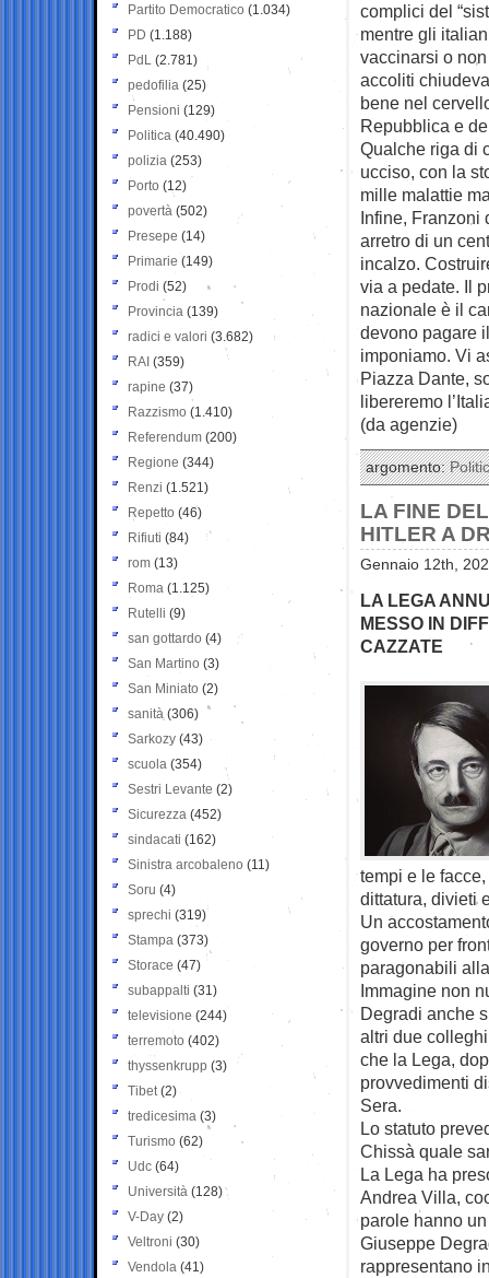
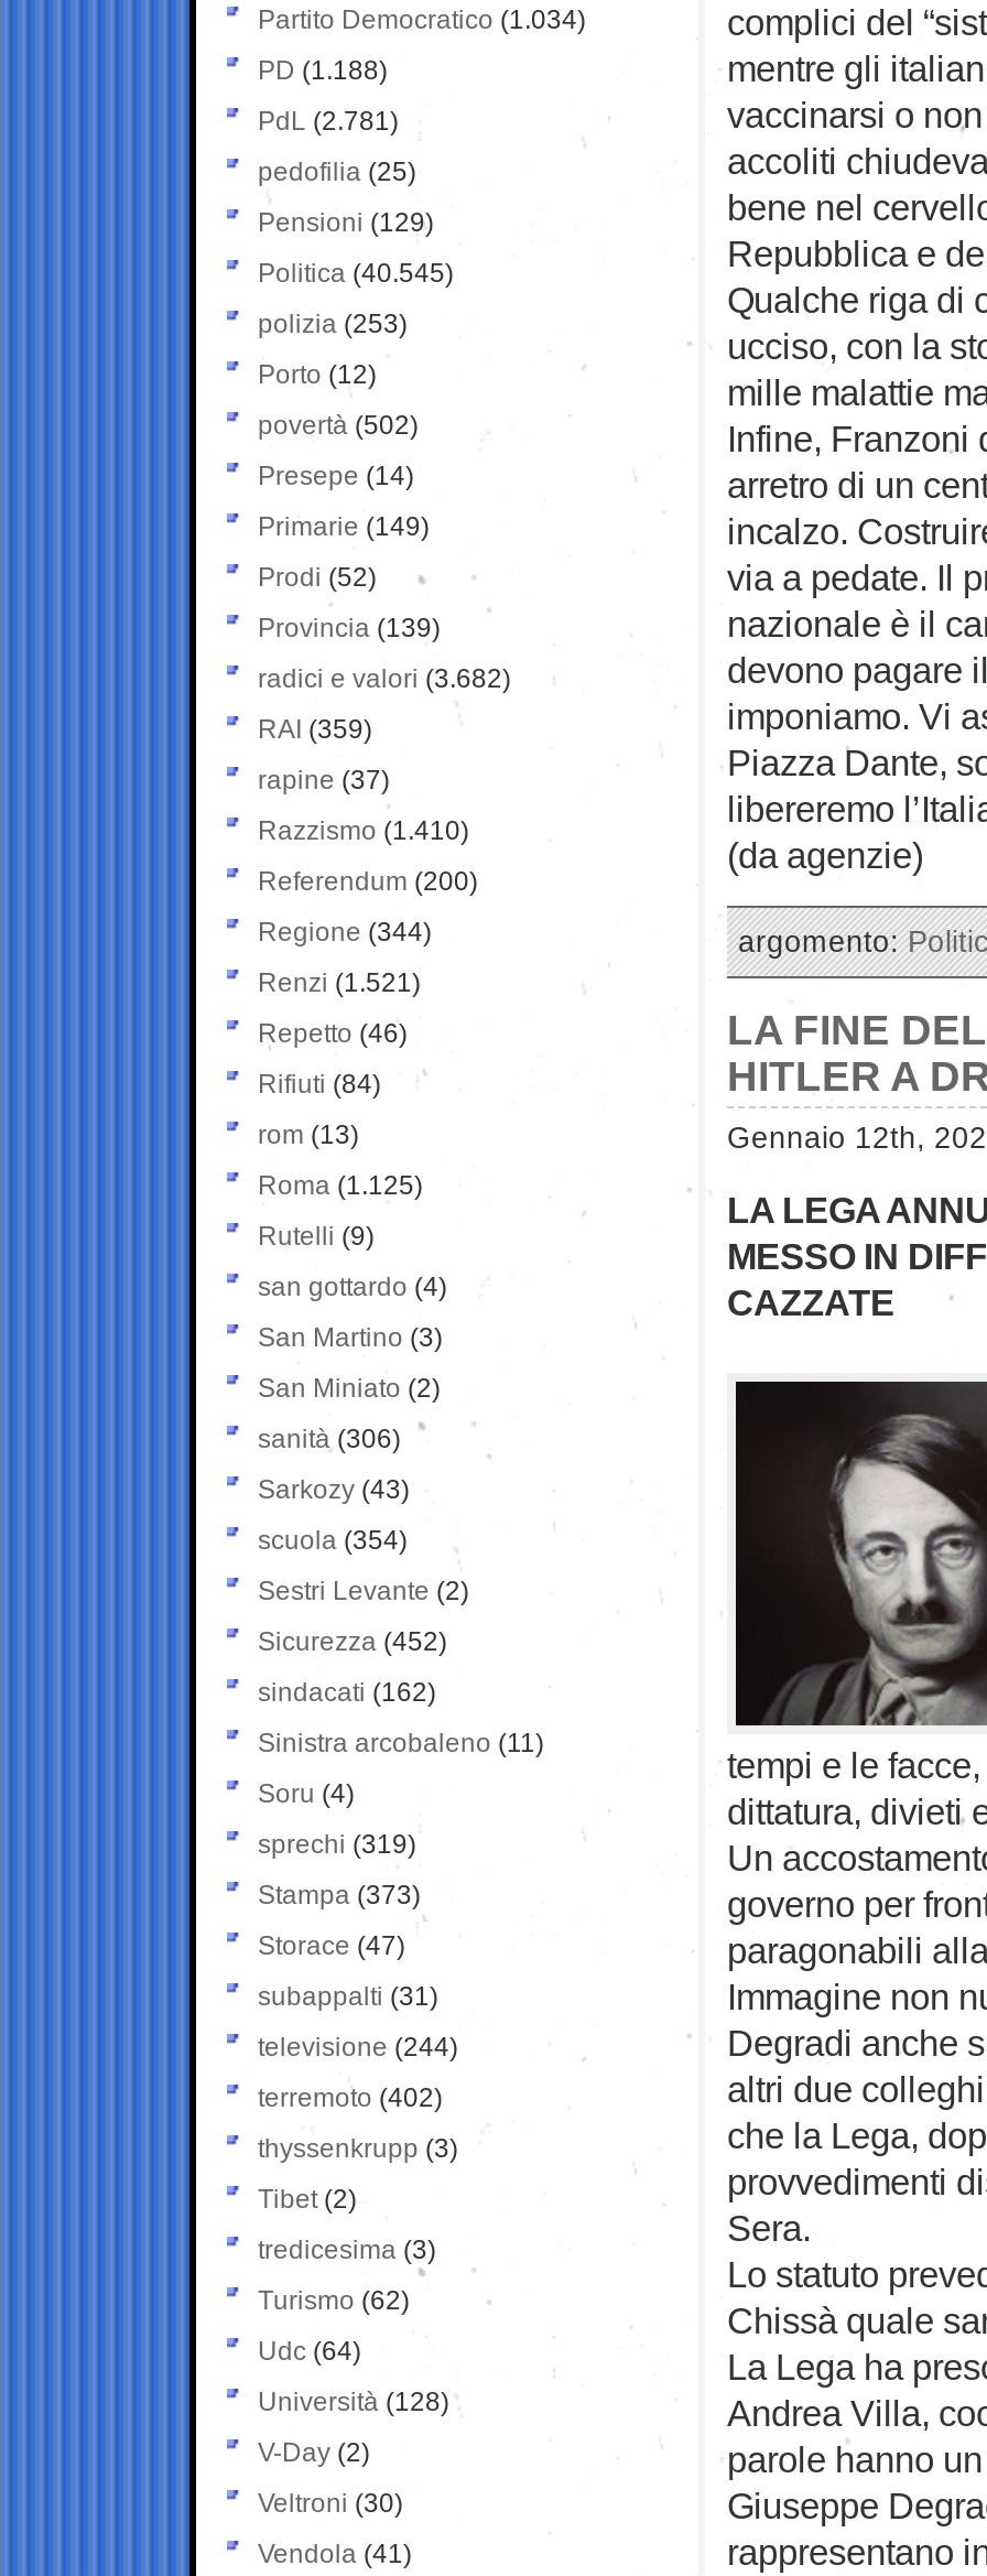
[128,128,225,143] Politica (40.490) -> [258,258,454,288] Politica (40.545)

